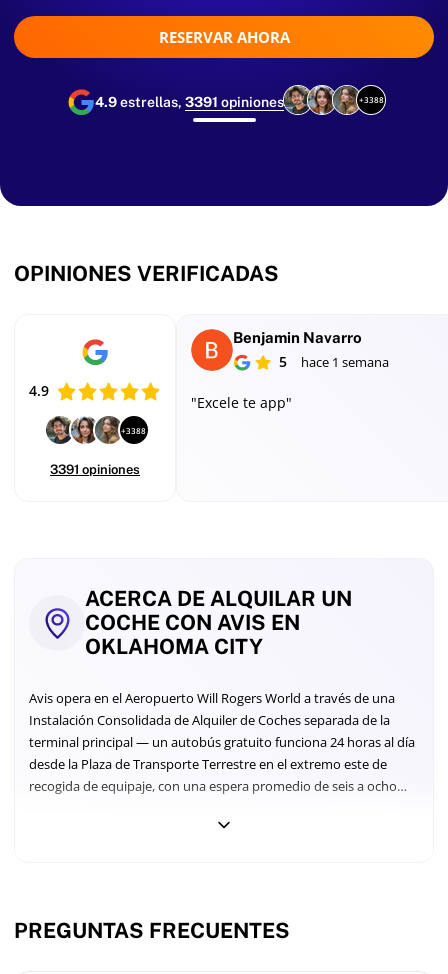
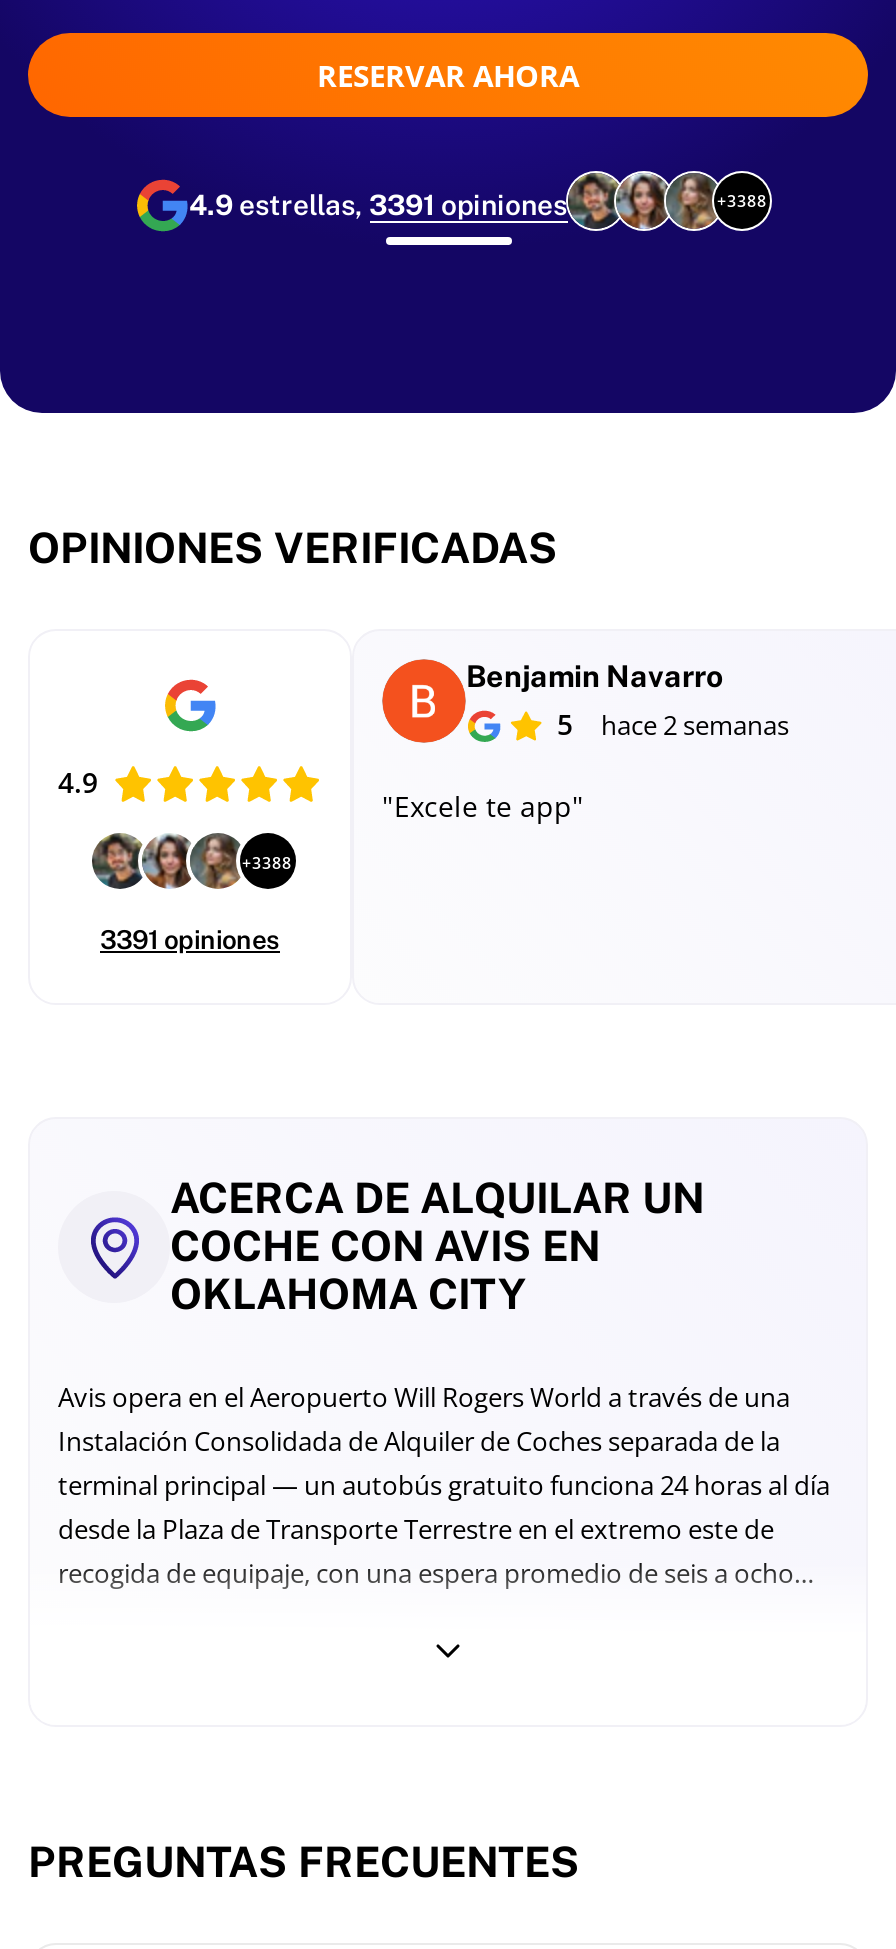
[278,352,388,371] 5 hace 1 semana -> [557,705,789,743] 5 hace 2 semanas

